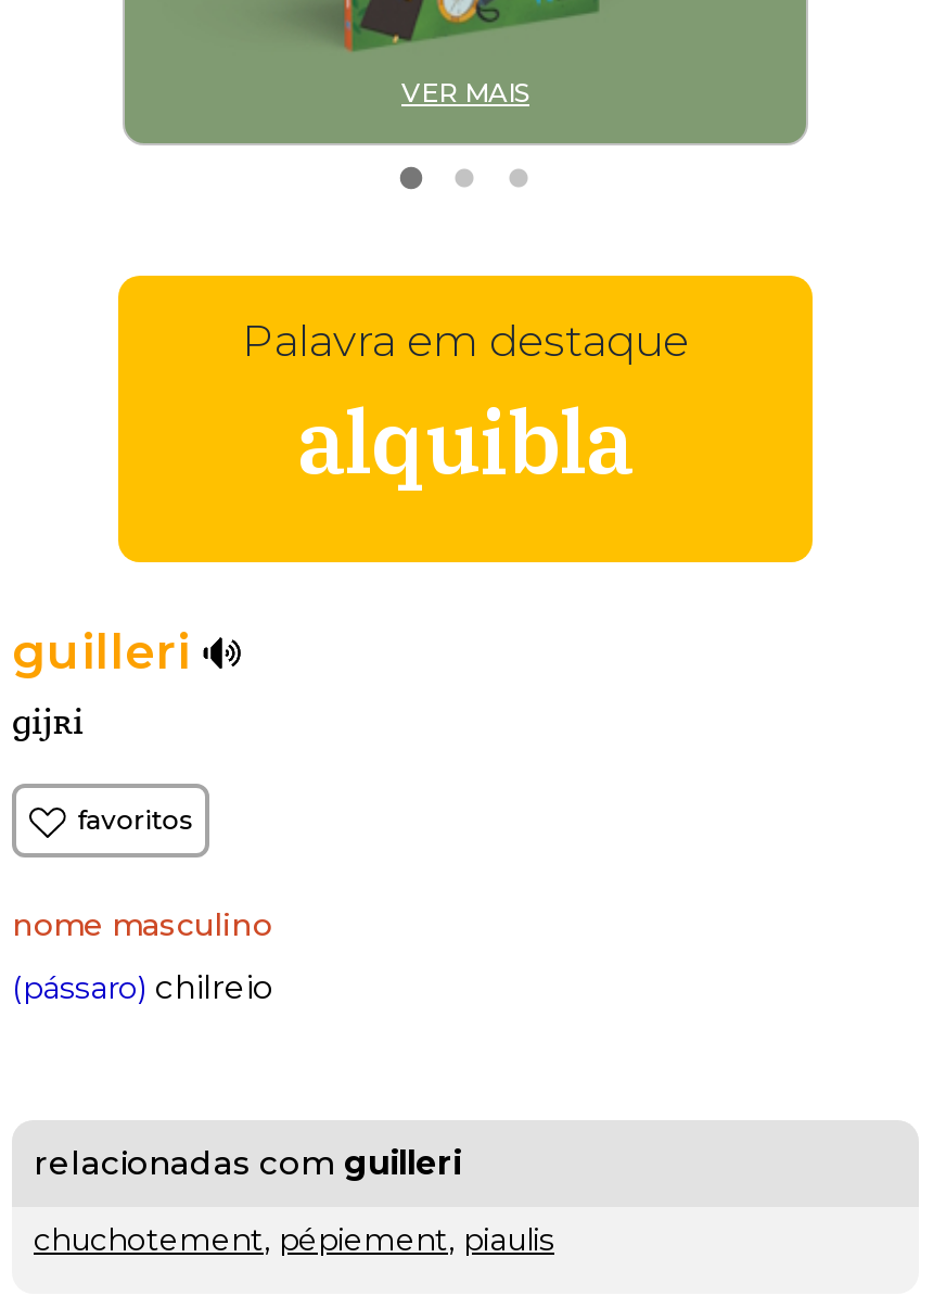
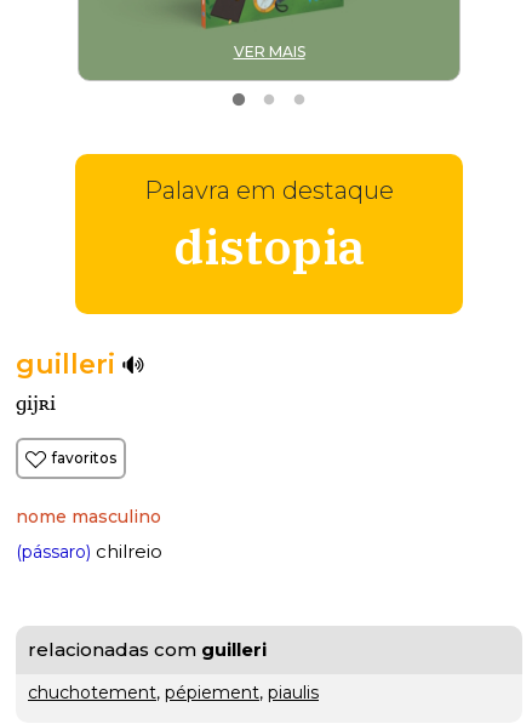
[297,384,634,497] alquibla -> [173,215,365,278] distopia

